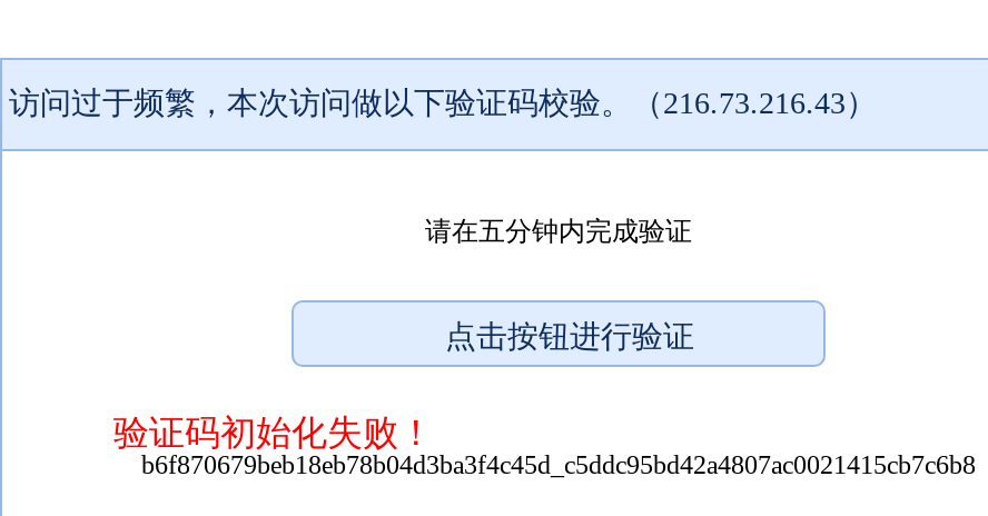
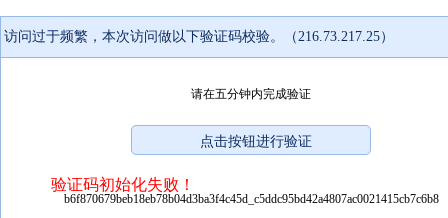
[9,86,877,120] 访问过于频繁，本次访问做以下验证码校验。（216.73.216.43） -> [4,29,394,44] 访问过于频繁，本次访问做以下验证码校验。（216.73.217.25）

